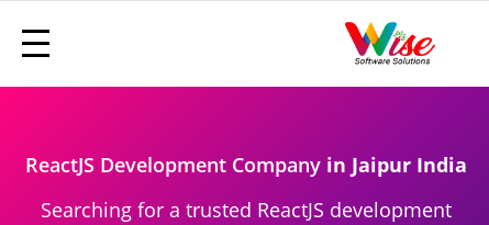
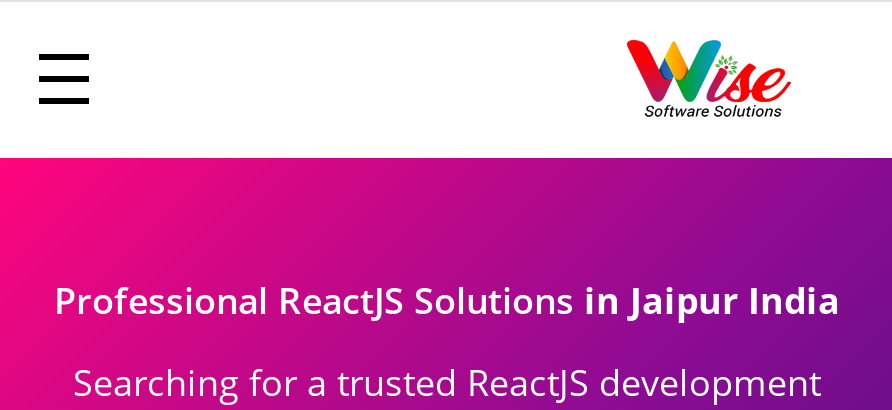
[25,151,467,178] ReactJS Development Company in Jaipur India -> [54,276,840,324] Professional ReactJS Solutions in Jaipur India

